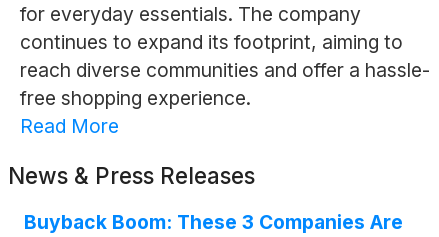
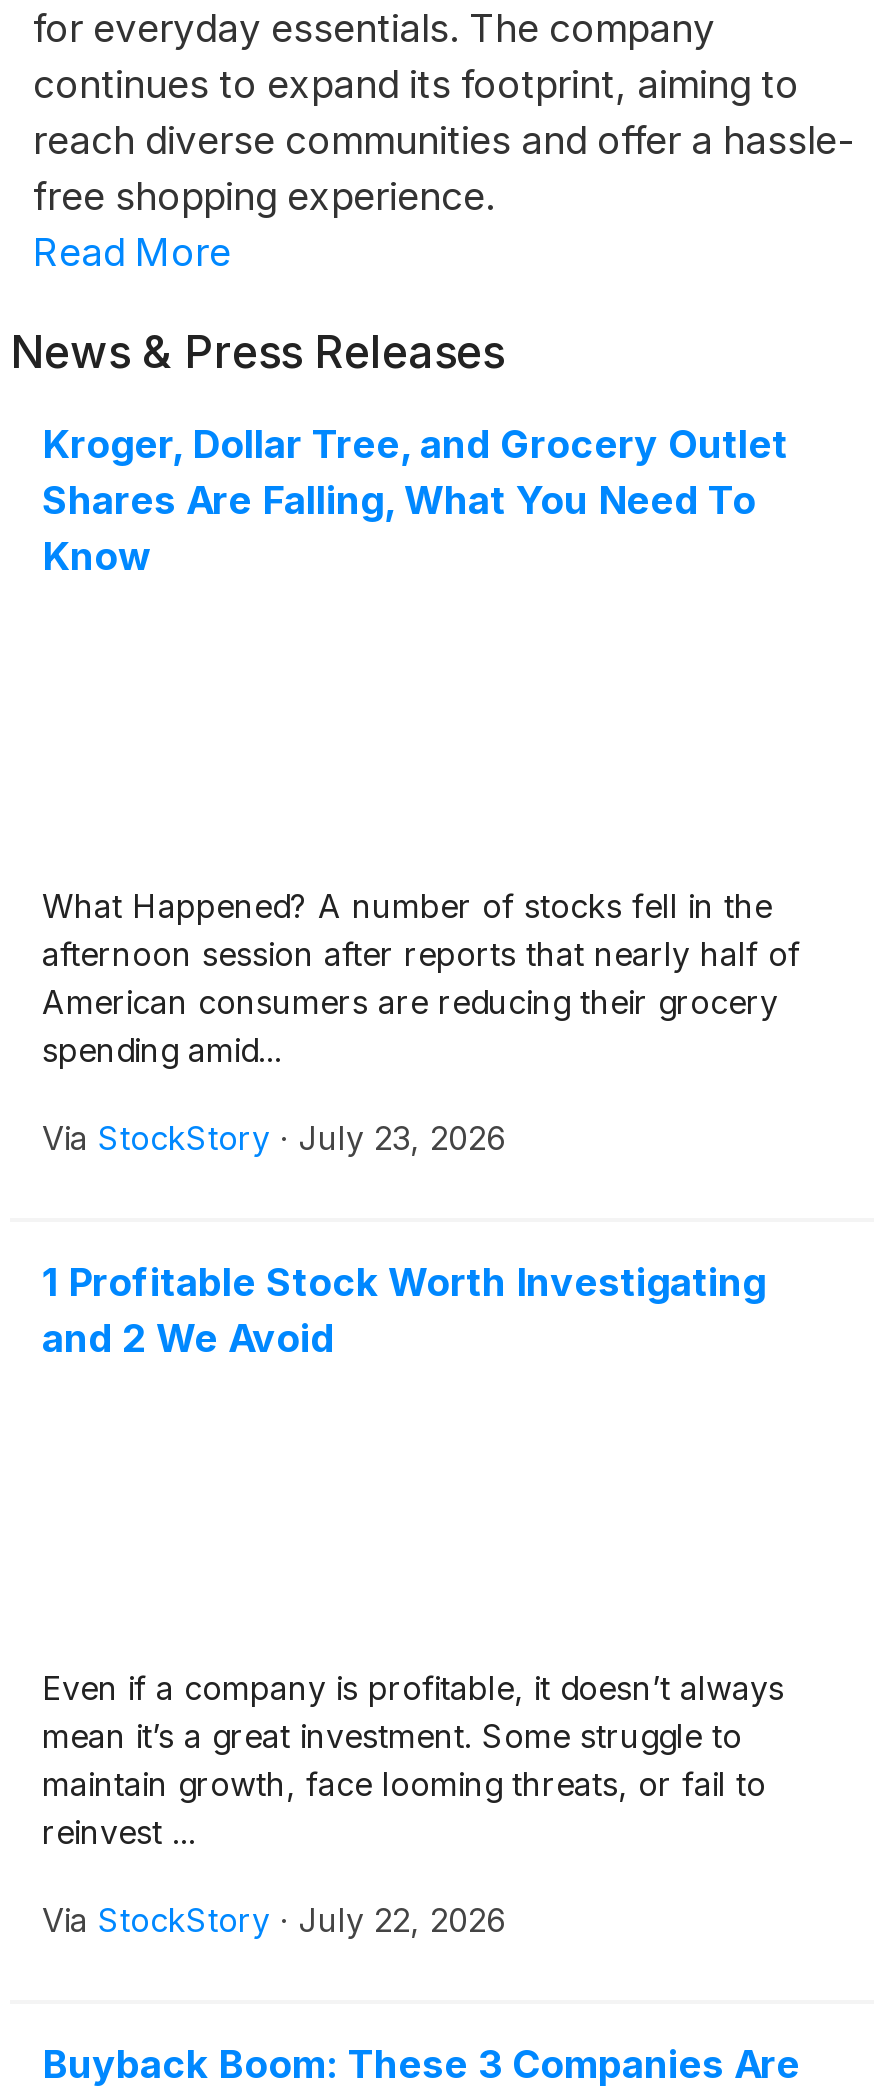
none -> [42,421,788,581] Kroger, Dollar Tree, and Grocery Outlet | Shares Are Falling, What You Need To | Know
none -> [42,887,800,1363] What Happened? A number of stocks fell in the | afternoon session after reports that nearly half of | American consumers are reducing their grocery | spending amid... | Via StockStory · July 23, 2026 | 1 Profitable Stock Worth Investigating | and 2 We Avoid
none -> [42,1669,784,1941] Even if a company is profitable, it doesn’t always | mean it’s a great investment. Some struggle to | maintain growth, face looming threats, or fail to | reinvest ... | Via StockStory · July 22, 2026

